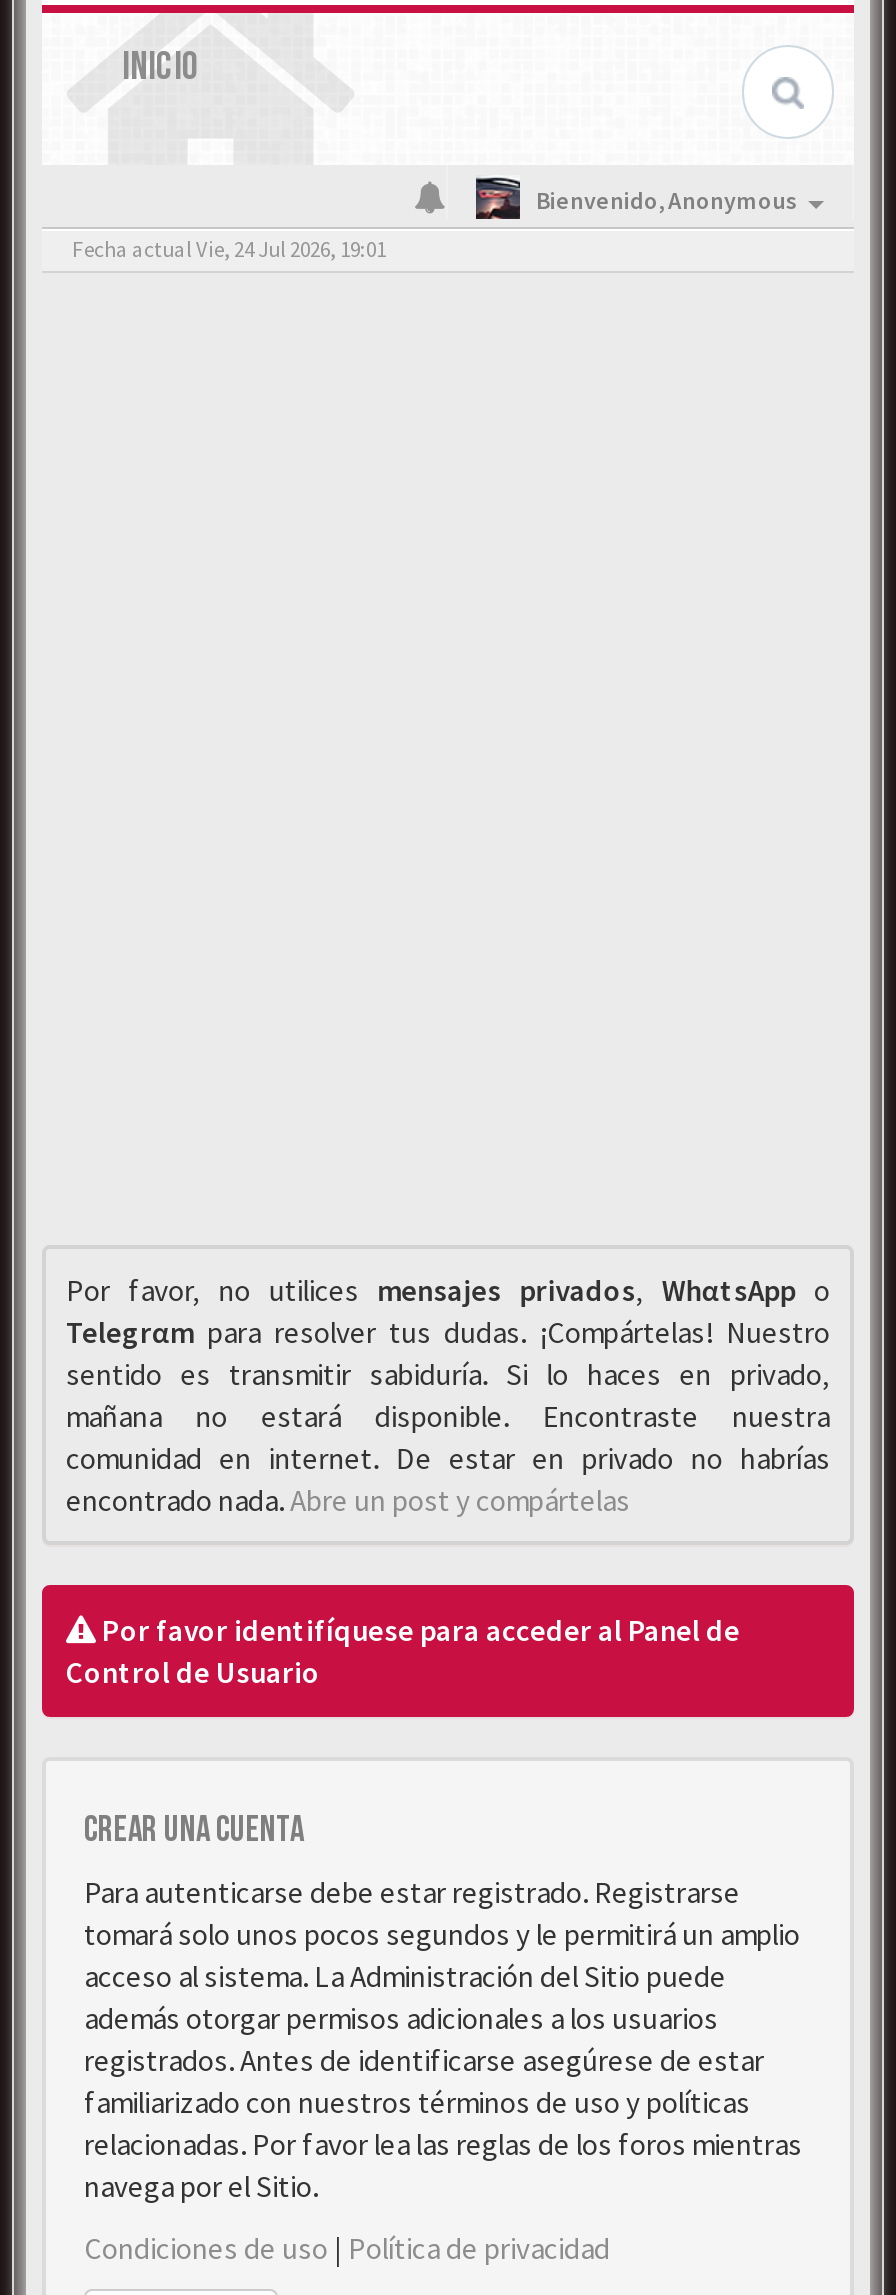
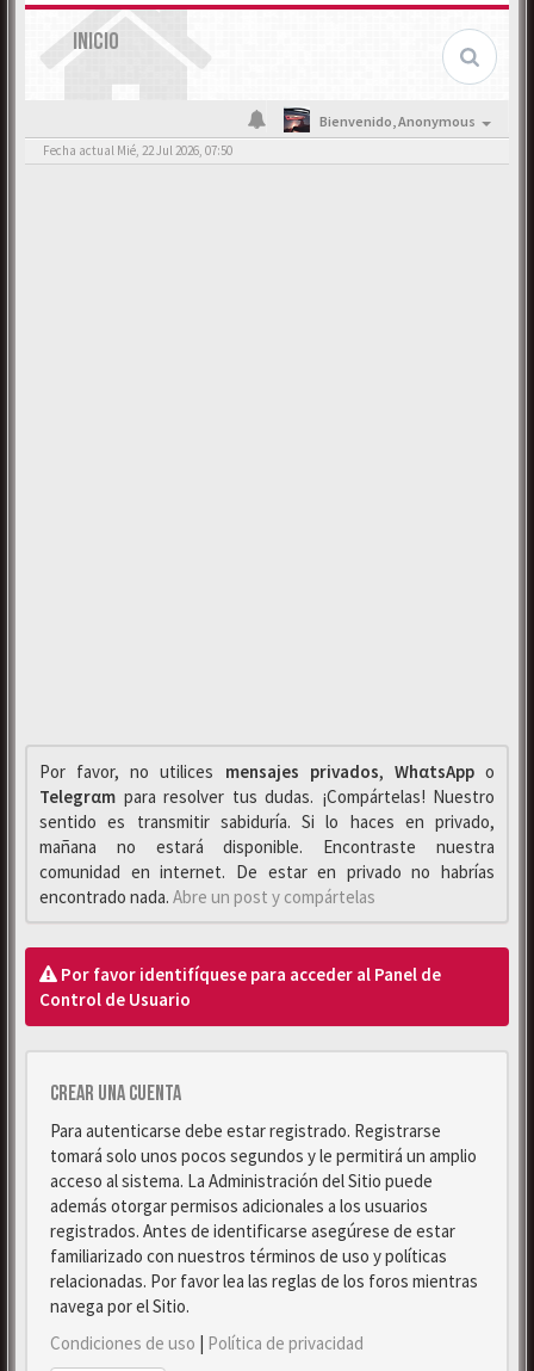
[72,235,386,263] Fecha actual Vie, 24 Jul 2026, 19:01 -> [43,142,232,159] Fecha actual Mié, 22 Jul 2026, 07:50

